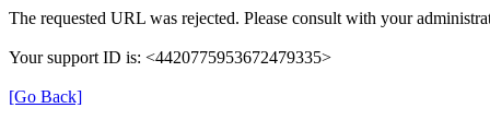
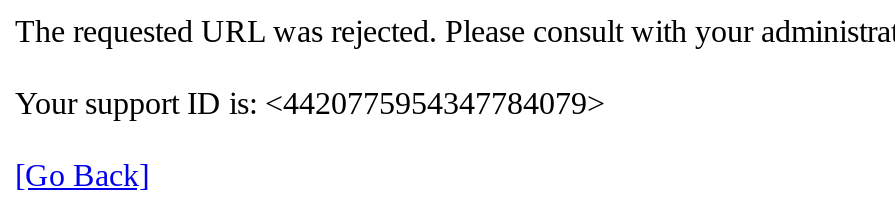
[9,48,331,67] Your support ID is: <4420775953672479335> -> [15,86,605,120] Your support ID is: <4420775954347784079>

